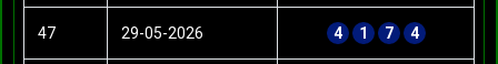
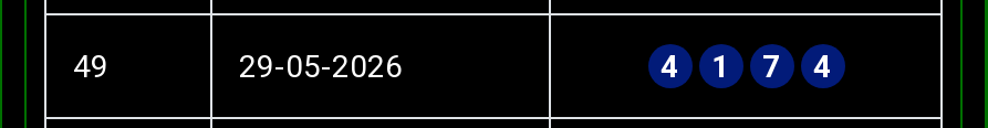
[38,24,56,41] 47 -> [73,47,108,83] 49

